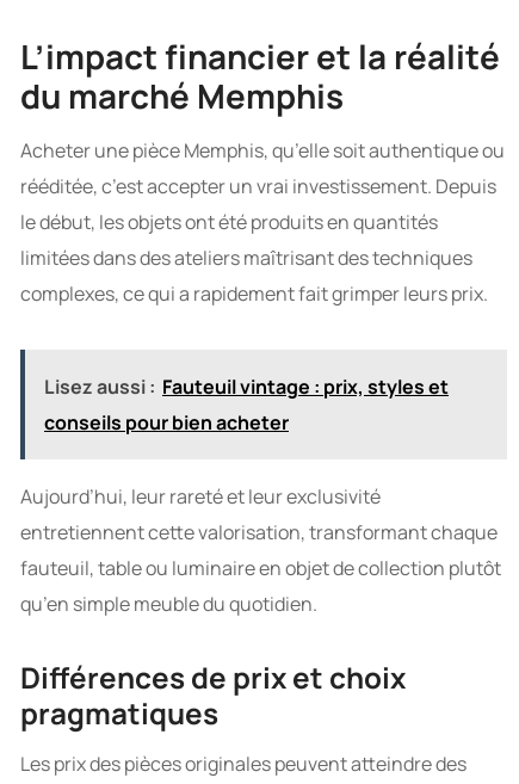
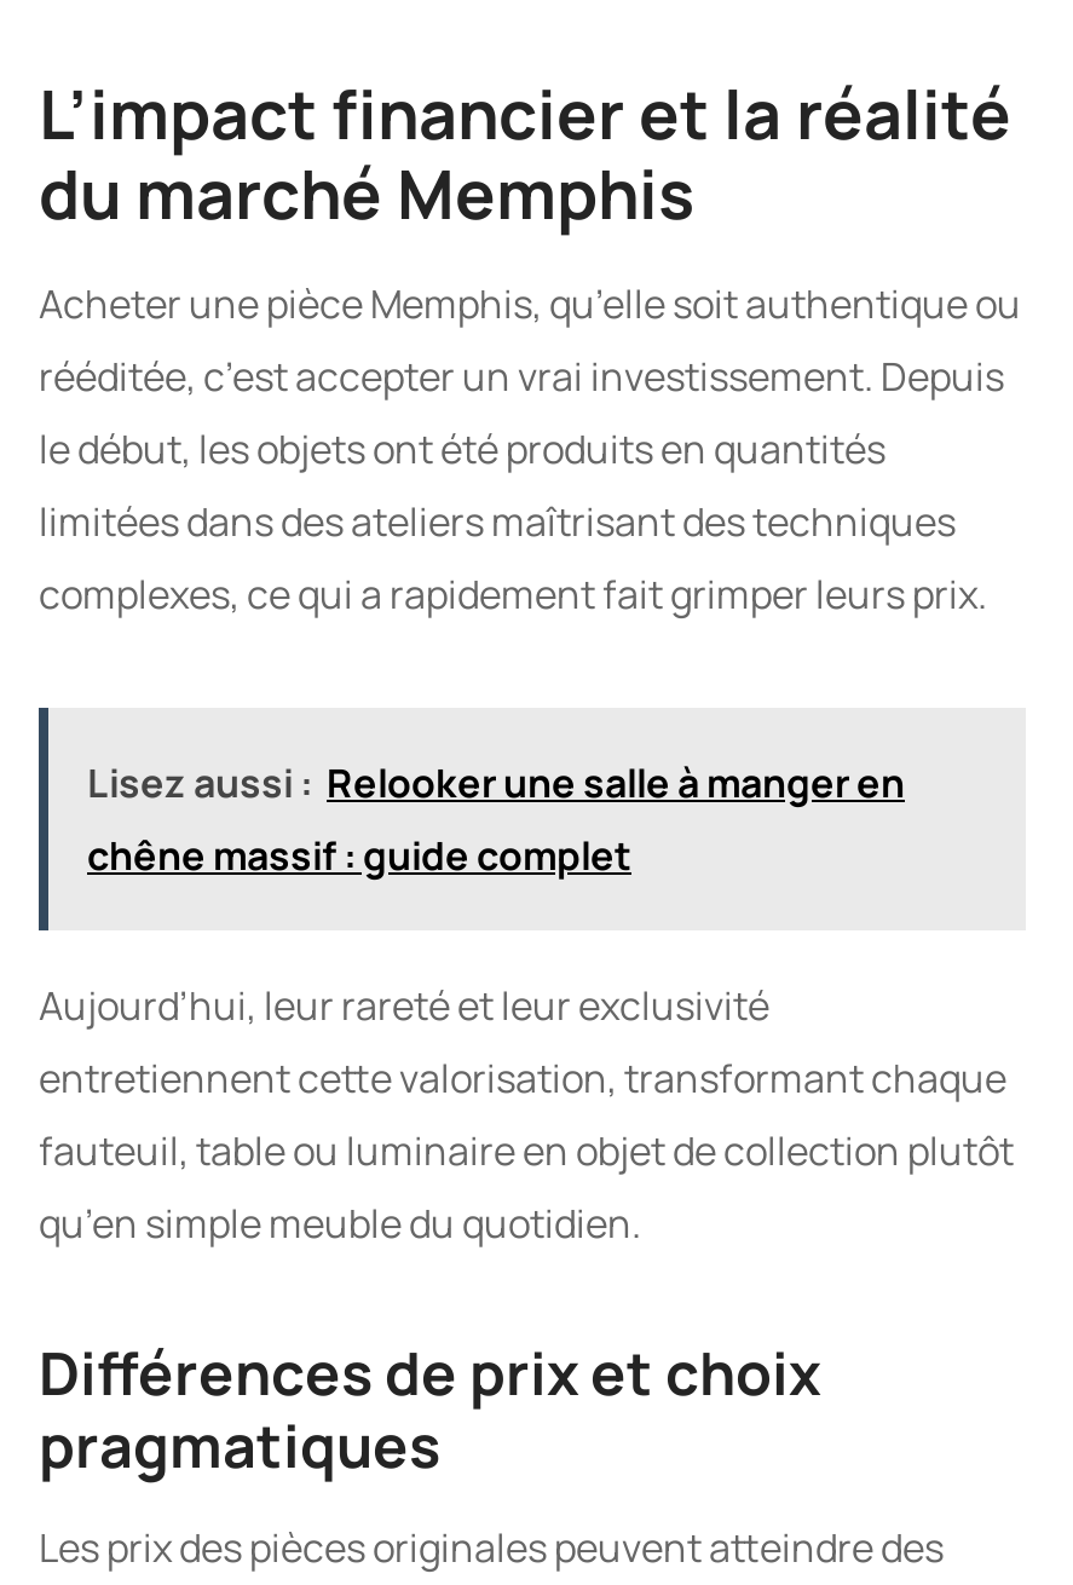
[44,374,449,436] Lisez aussi : Fauteuil vintage : prix, styles et | conseils pour bien acheter -> [87,757,905,883] Lisez aussi : Relooker une salle à manger en | chêne massif : guide complet

